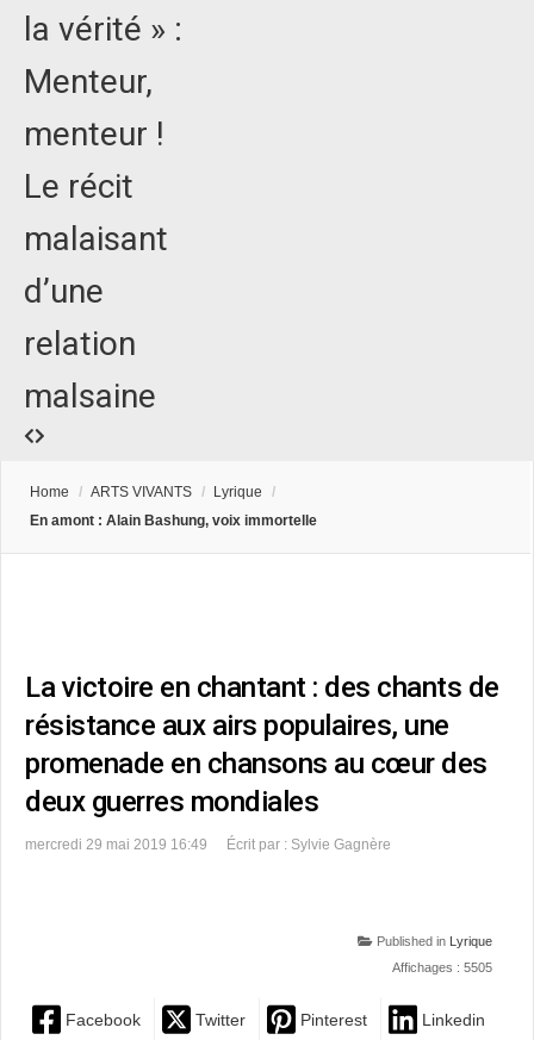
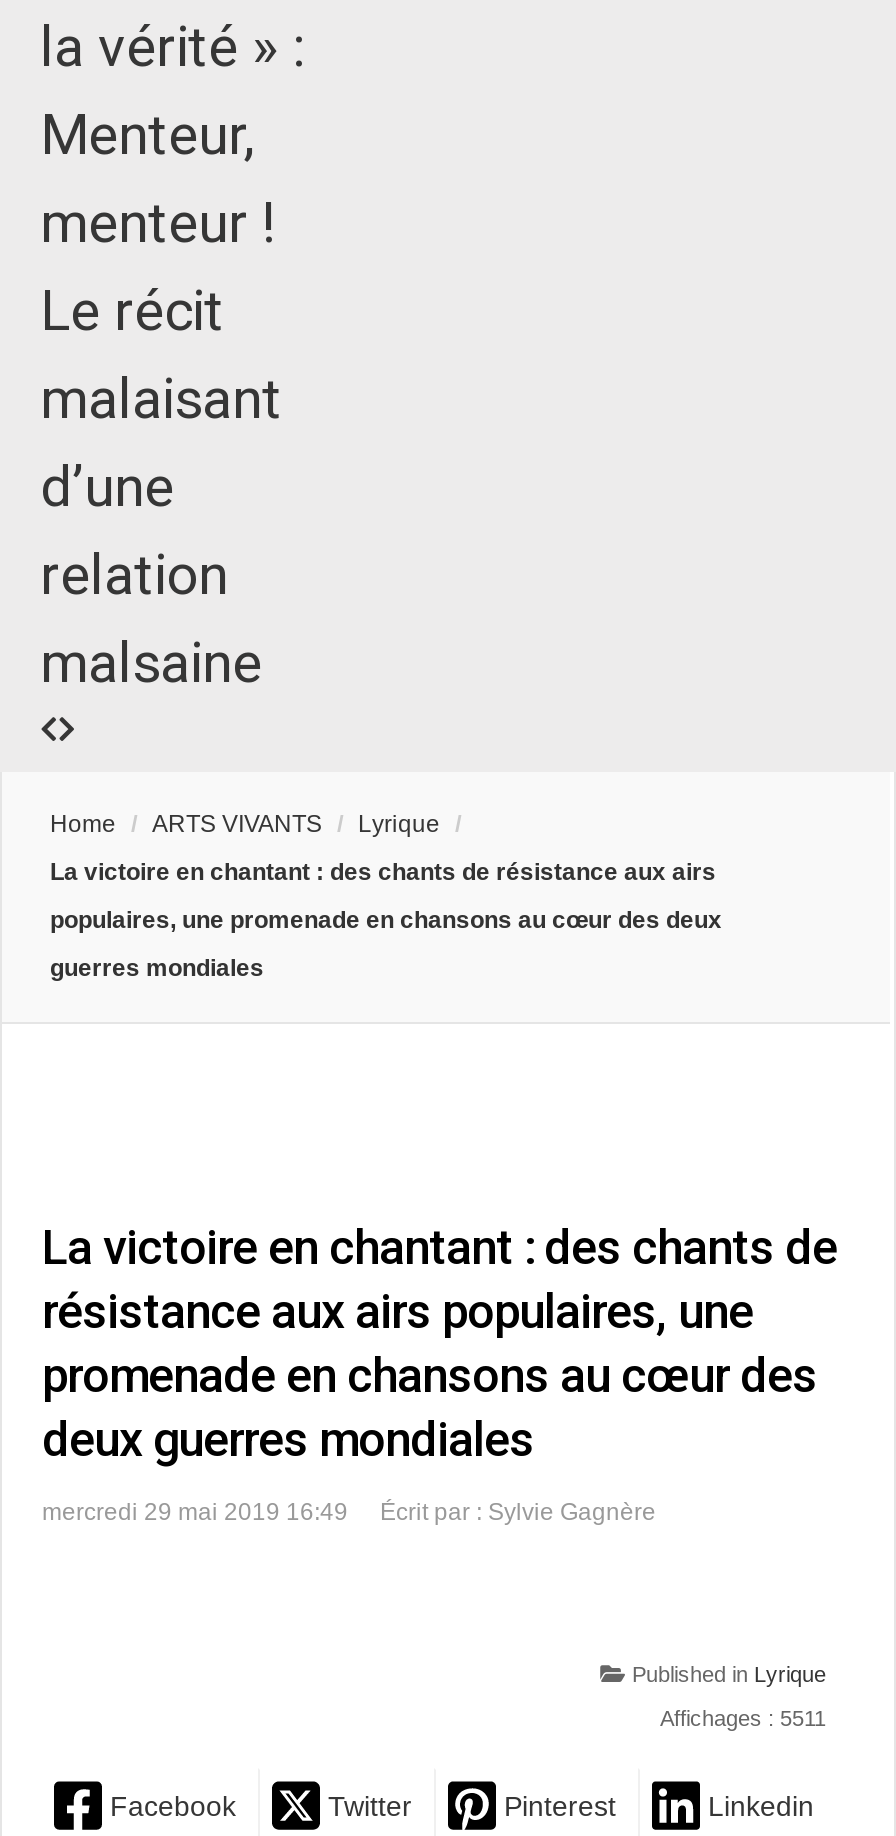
[30,513,317,529] En amont : Alain Bashung, voix immortelle -> [50,859,722,983] La victoire en chantant : des chants de résistance aux airs | populaires, une promenade en chansons au cœur des deux | guerres mondiales
[392,961,492,975] Affichages : 5505 -> [660,1707,826,1731] Affichages : 5511

